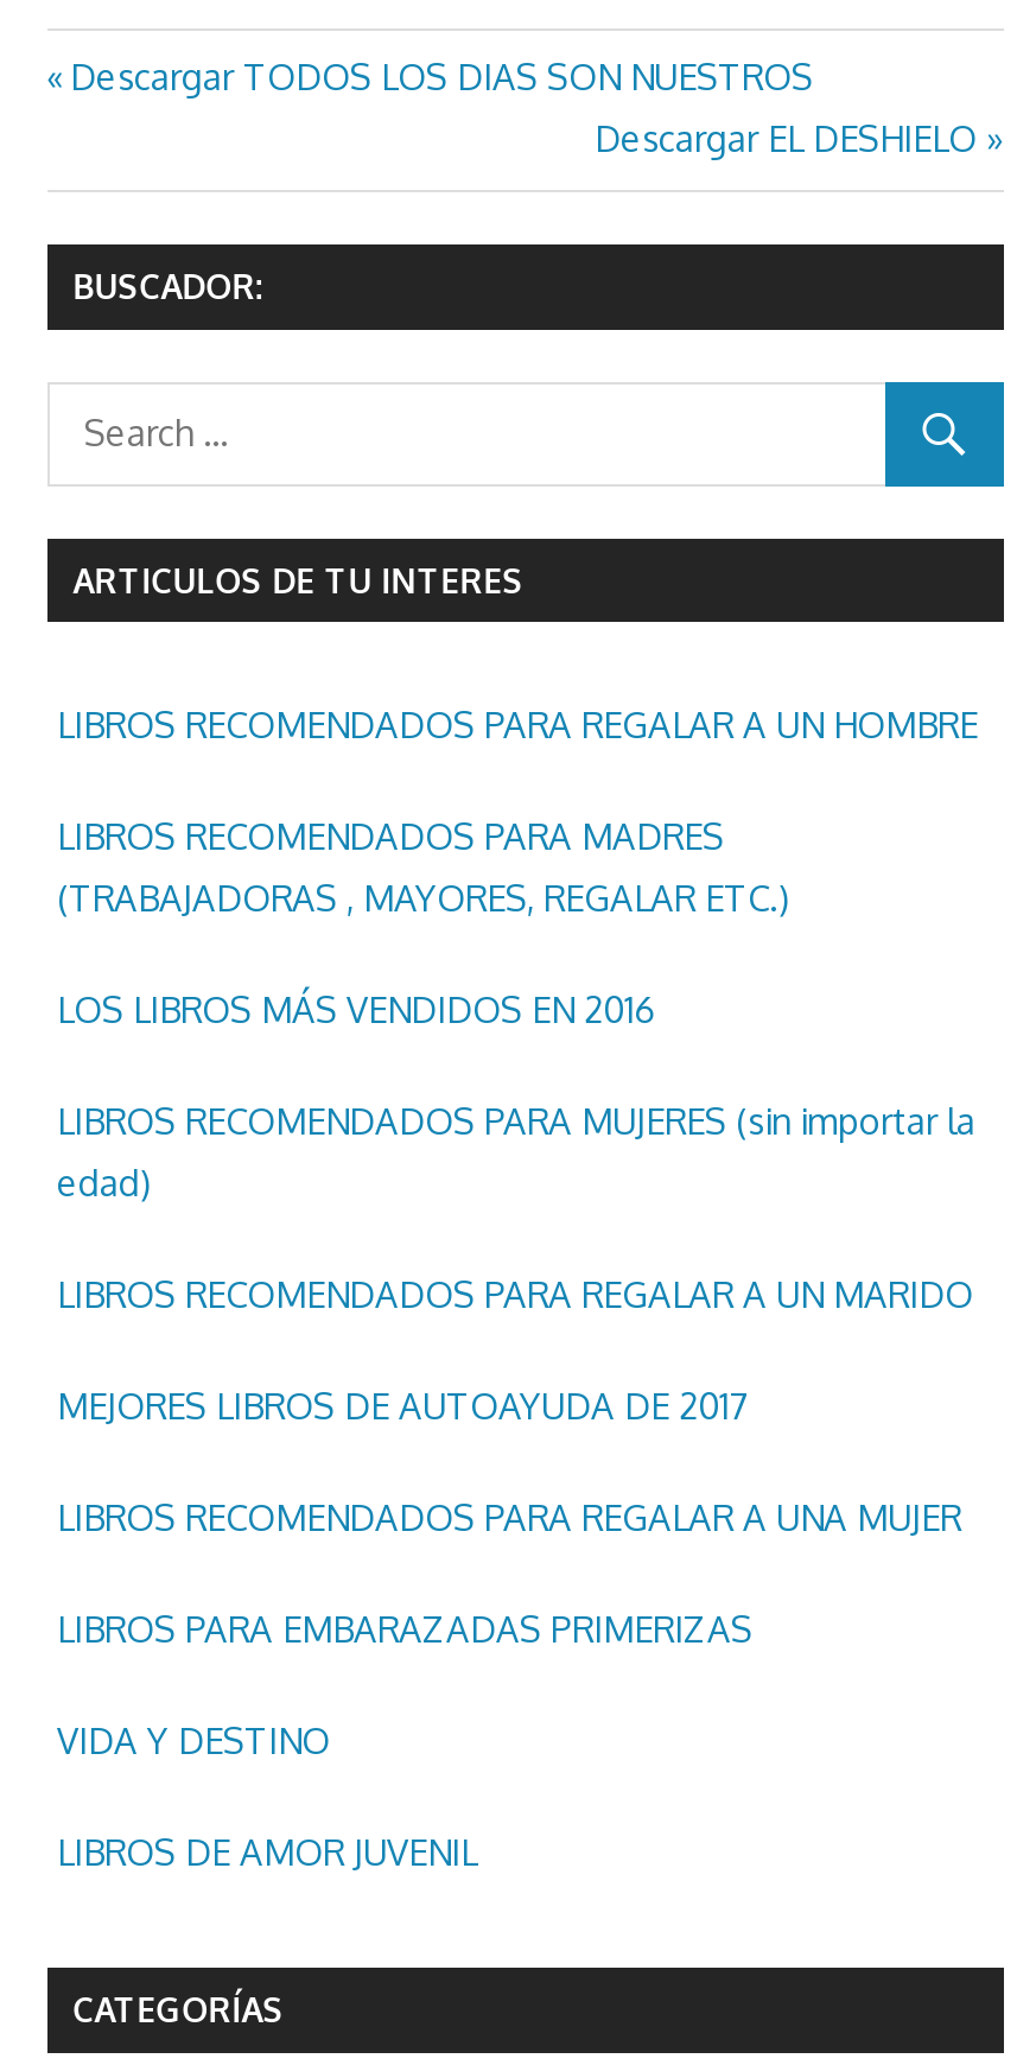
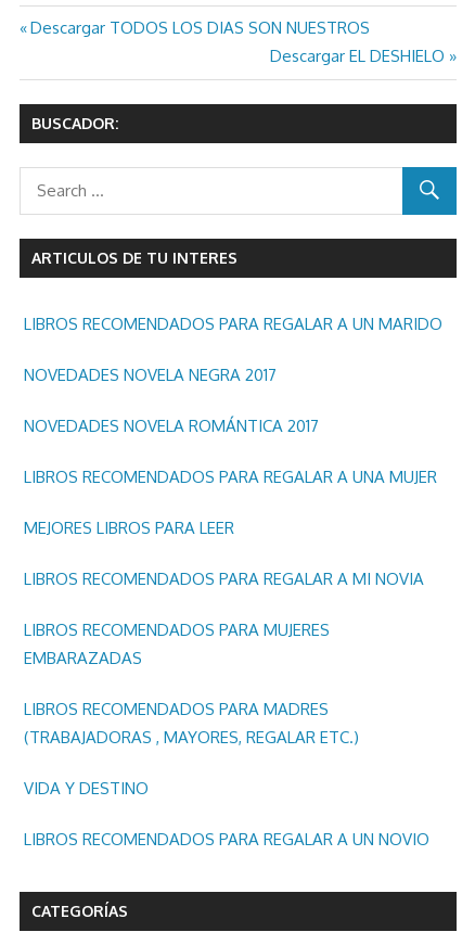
[57,702,978,747] LIBROS RECOMENDADOS PARA REGALAR A UN HOMBRE -> [24,364,424,668] NOVEDADES NOVELA NEGRA 2017 | NOVEDADES NOVELA ROMÁNTICA 2017 | MEJORES LIBROS PARA LEER | LIBROS RECOMENDADOS PARA REGALAR A MI NOVIA | LIBROS RECOMENDADOS PARA MUJERES | EMBARAZADAS
moved [57,814,790,920] -> [24,699,359,747]: LIBROS RECOMENDADOS PARA MADRES | (TRABAJADORAS , MAYORES, REGALAR ETC.)
[57,987,975,1652] LOS LIBROS MÁS VENDIDOS EN 2016 | LIBROS RECOMENDADOS PARA MUJERES (sin importar la | edad) | MEJORES LIBROS DE AUTOAYUDA DE 2017 | LIBROS PARA EMBARAZADAS PRIMERIZAS -> none
moved [57,1272,973,1317] -> [24,313,442,334]: LIBROS RECOMENDADOS PARA REGALAR A UN MARIDO
moved [57,1495,961,1540] -> [24,466,437,487]: LIBROS RECOMENDADOS PARA REGALAR A UNA MUJER
[57,1830,477,1875] LIBROS DE AMOR JUVENIL -> [24,829,429,849] LIBROS RECOMENDADOS PARA REGALAR A UN NOVIO

